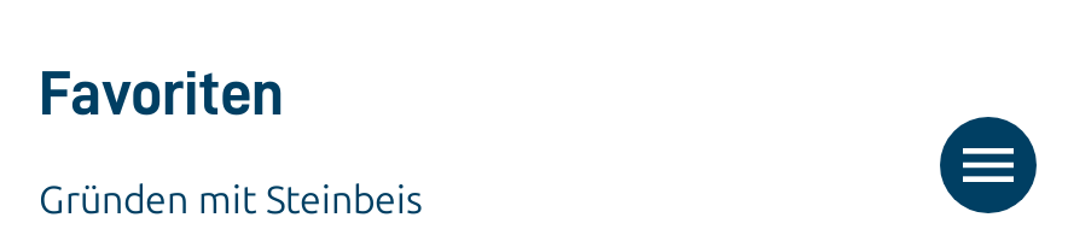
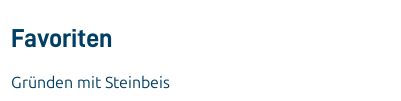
[938,114,1039,216] [image] -> none

